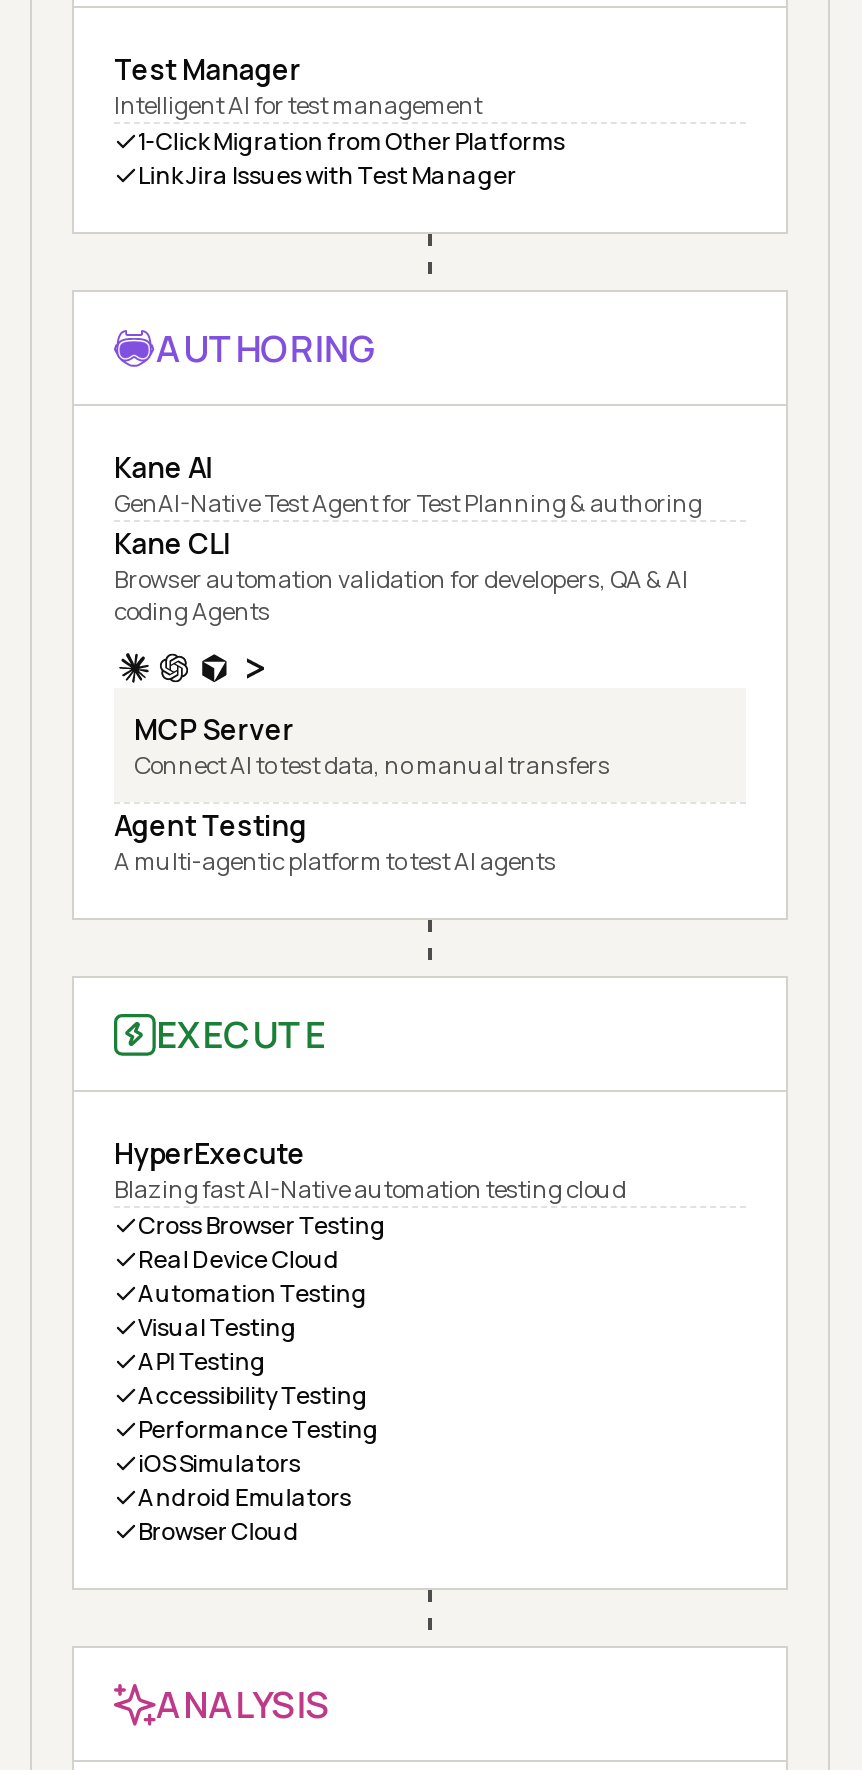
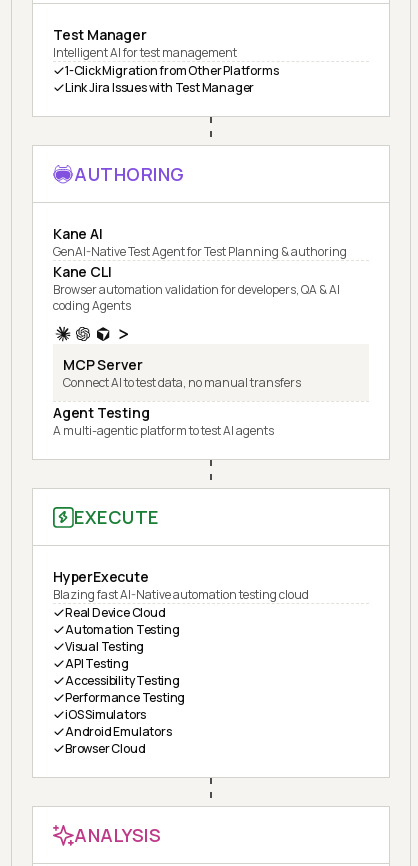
[138,1208,386,1242] Cross Browser Testing -> none

